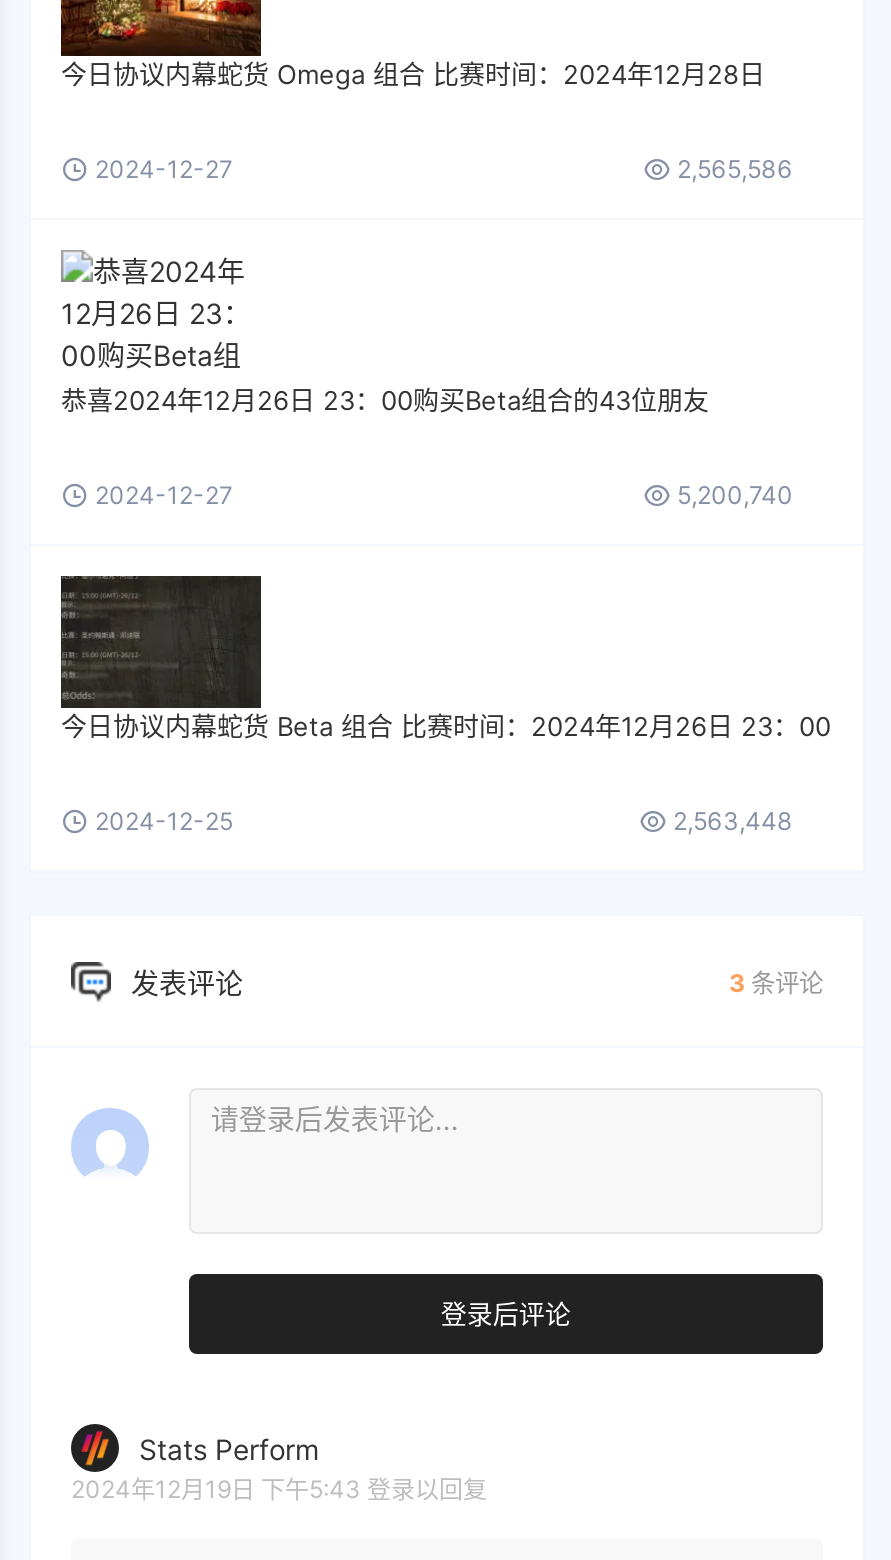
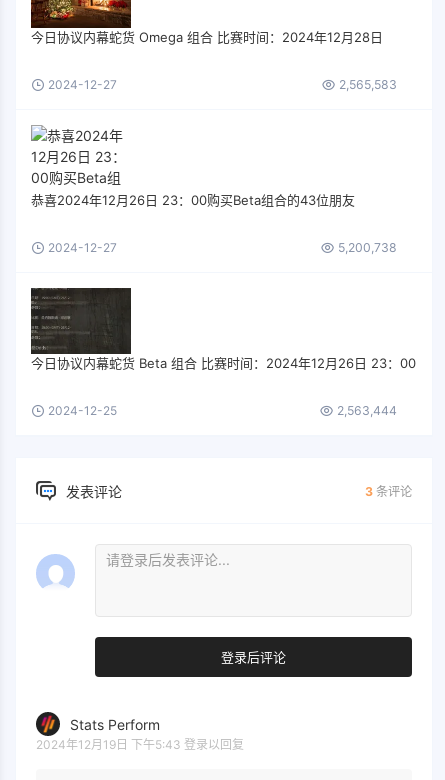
[677,154,793,184] 2,565,586 -> [339,77,397,92] 2,565,583
[677,480,793,510] 5,200,740 -> [338,240,397,255] 5,200,738
[673,806,793,836] 2,563,448 -> [337,403,397,418] 2,563,444

